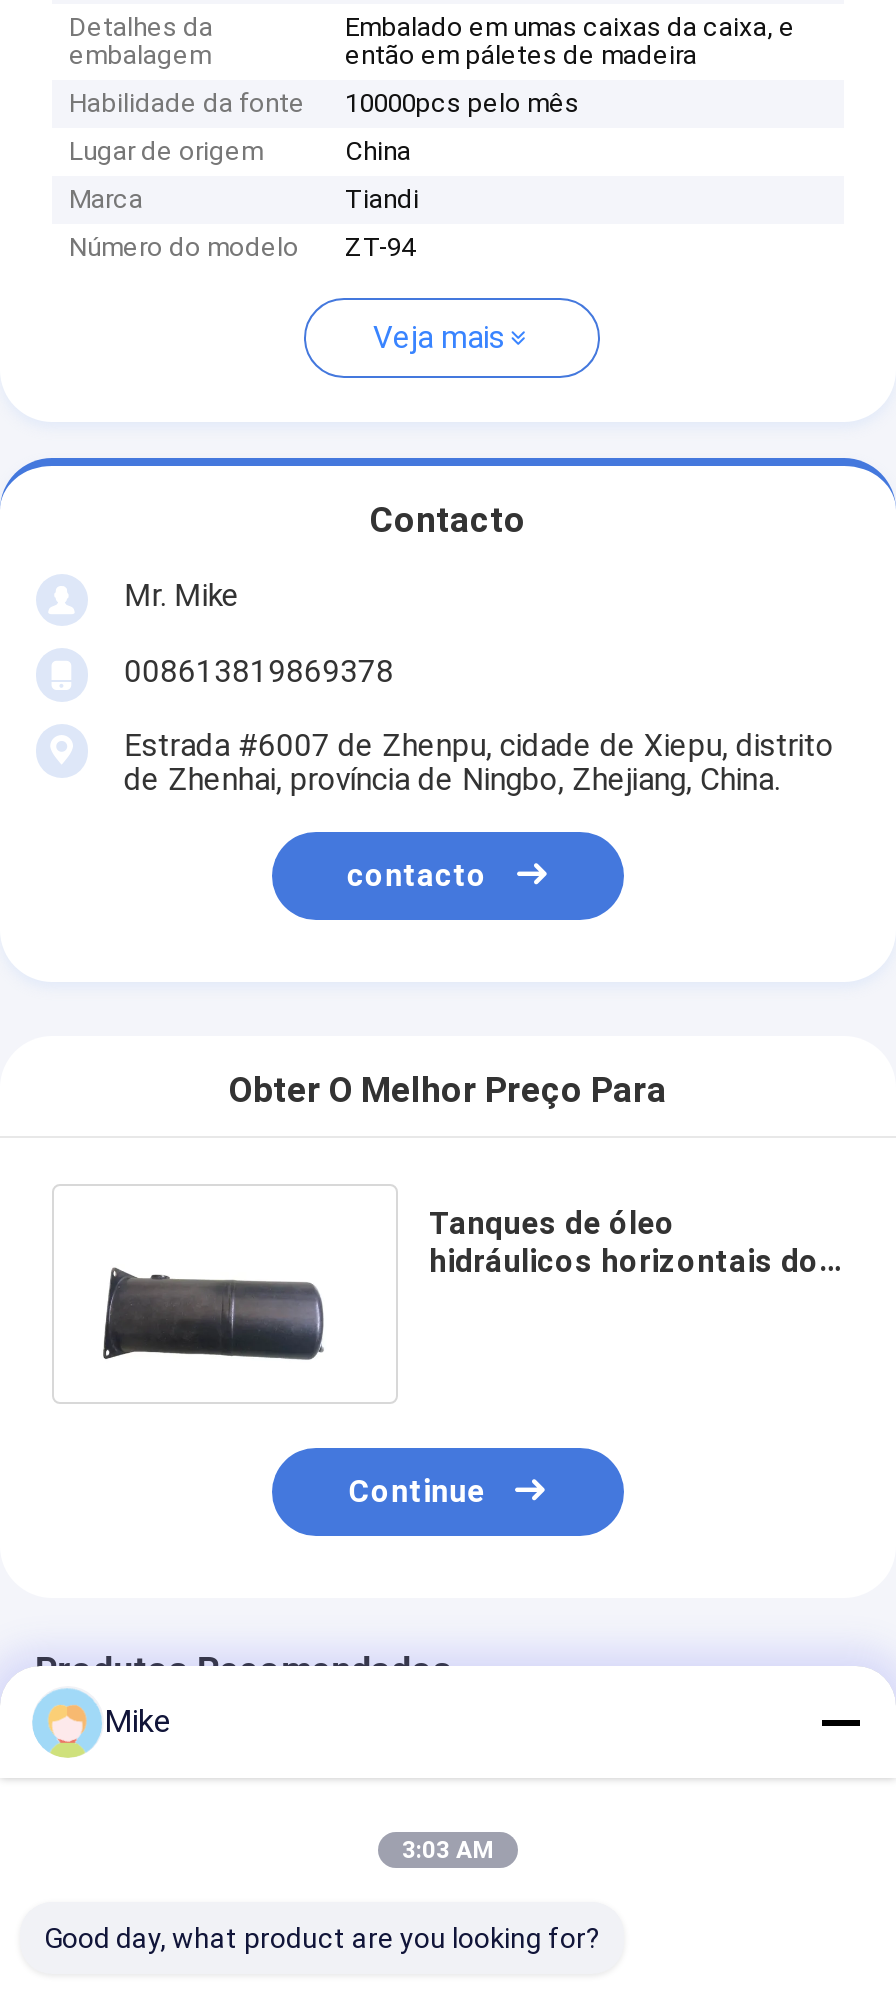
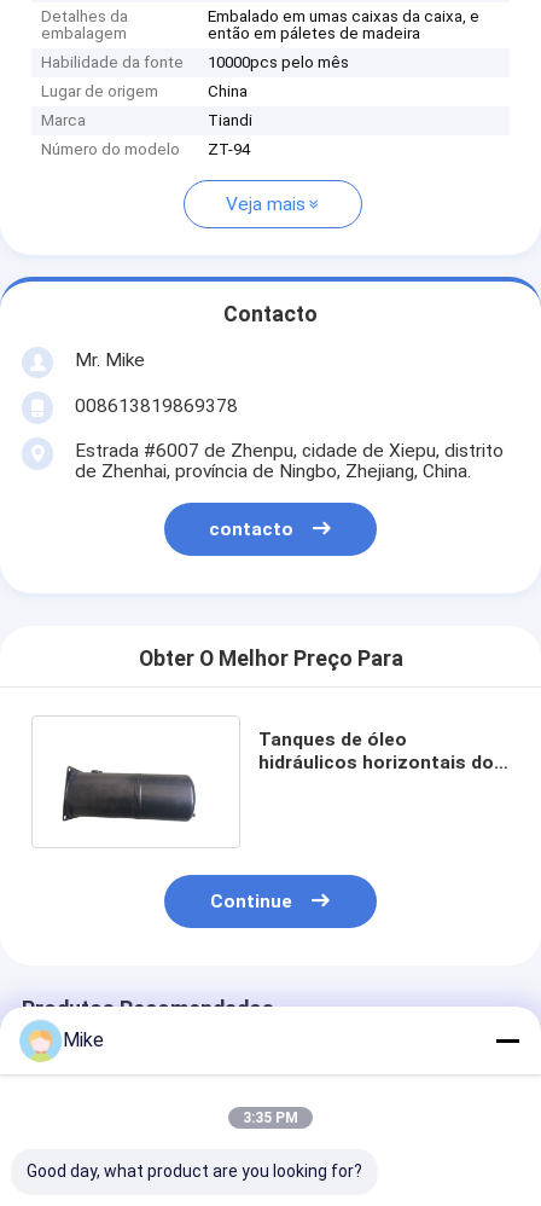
[402,1836,494,1864] 3:03 AM -> [243,1109,298,1126] 3:35 PM

